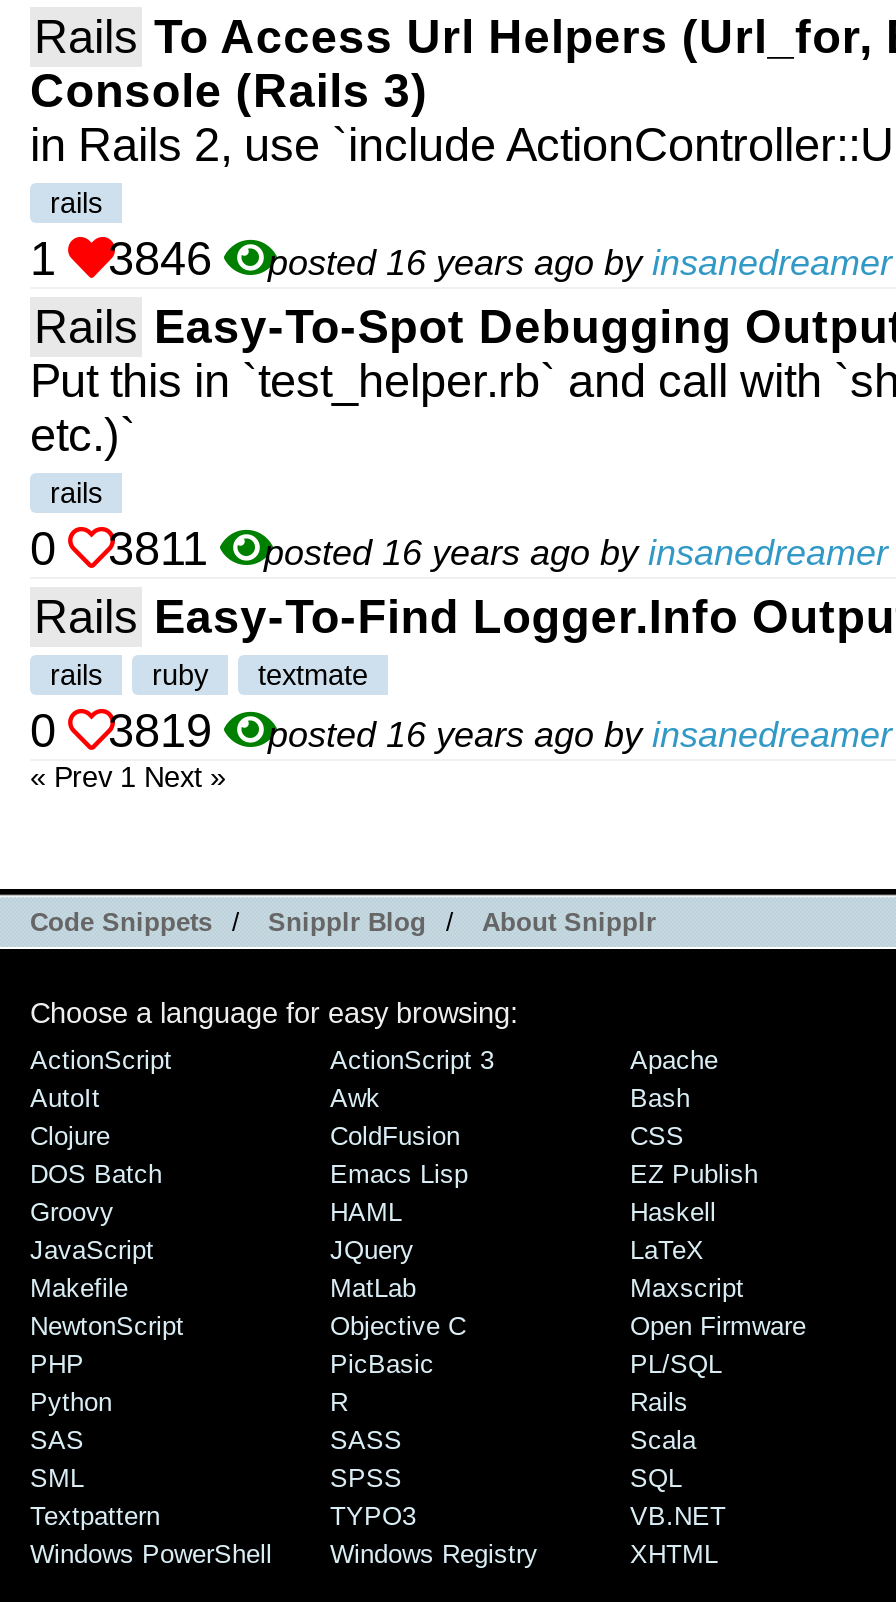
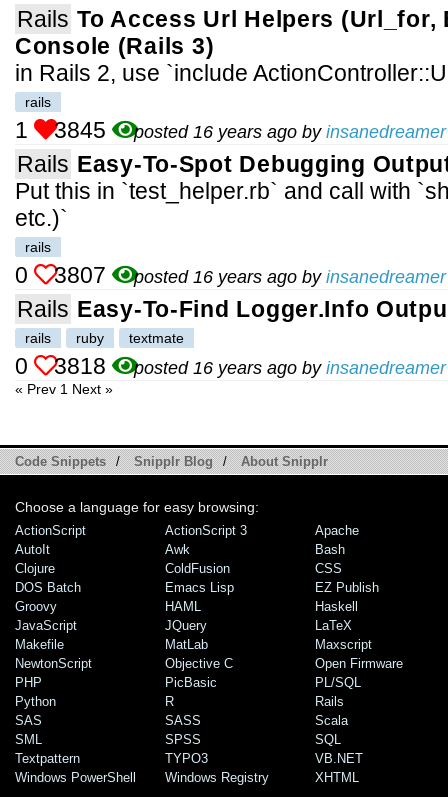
[30,232,892,284] 1 3846 posted 16 years ago by insanedreamer -> [15,117,446,143] 1 3845 posted 16 years ago by insanedreamer
[30,522,888,574] 0 3811 posted 16 years ago by insanedreamer -> [15,262,446,288] 0 3807 posted 16 years ago by insanedreamer
[30,704,892,756] 0 3819 posted 16 years ago by insanedreamer -> [15,353,446,379] 0 3818 posted 16 years ago by insanedreamer

